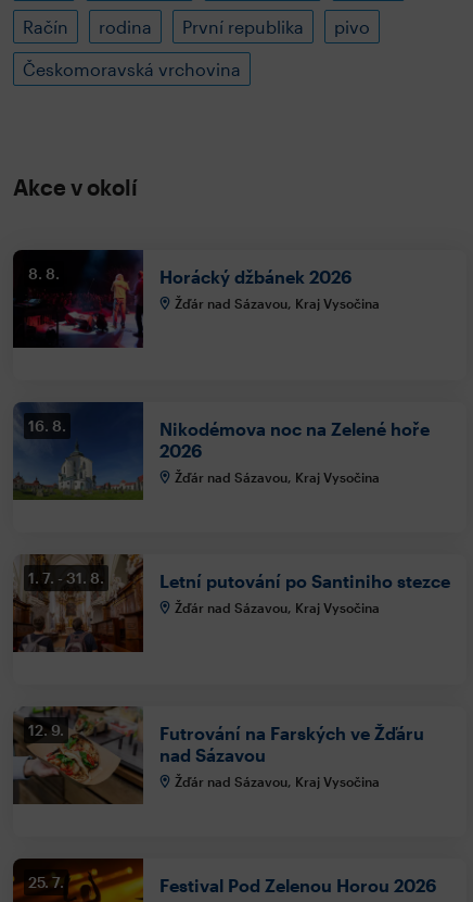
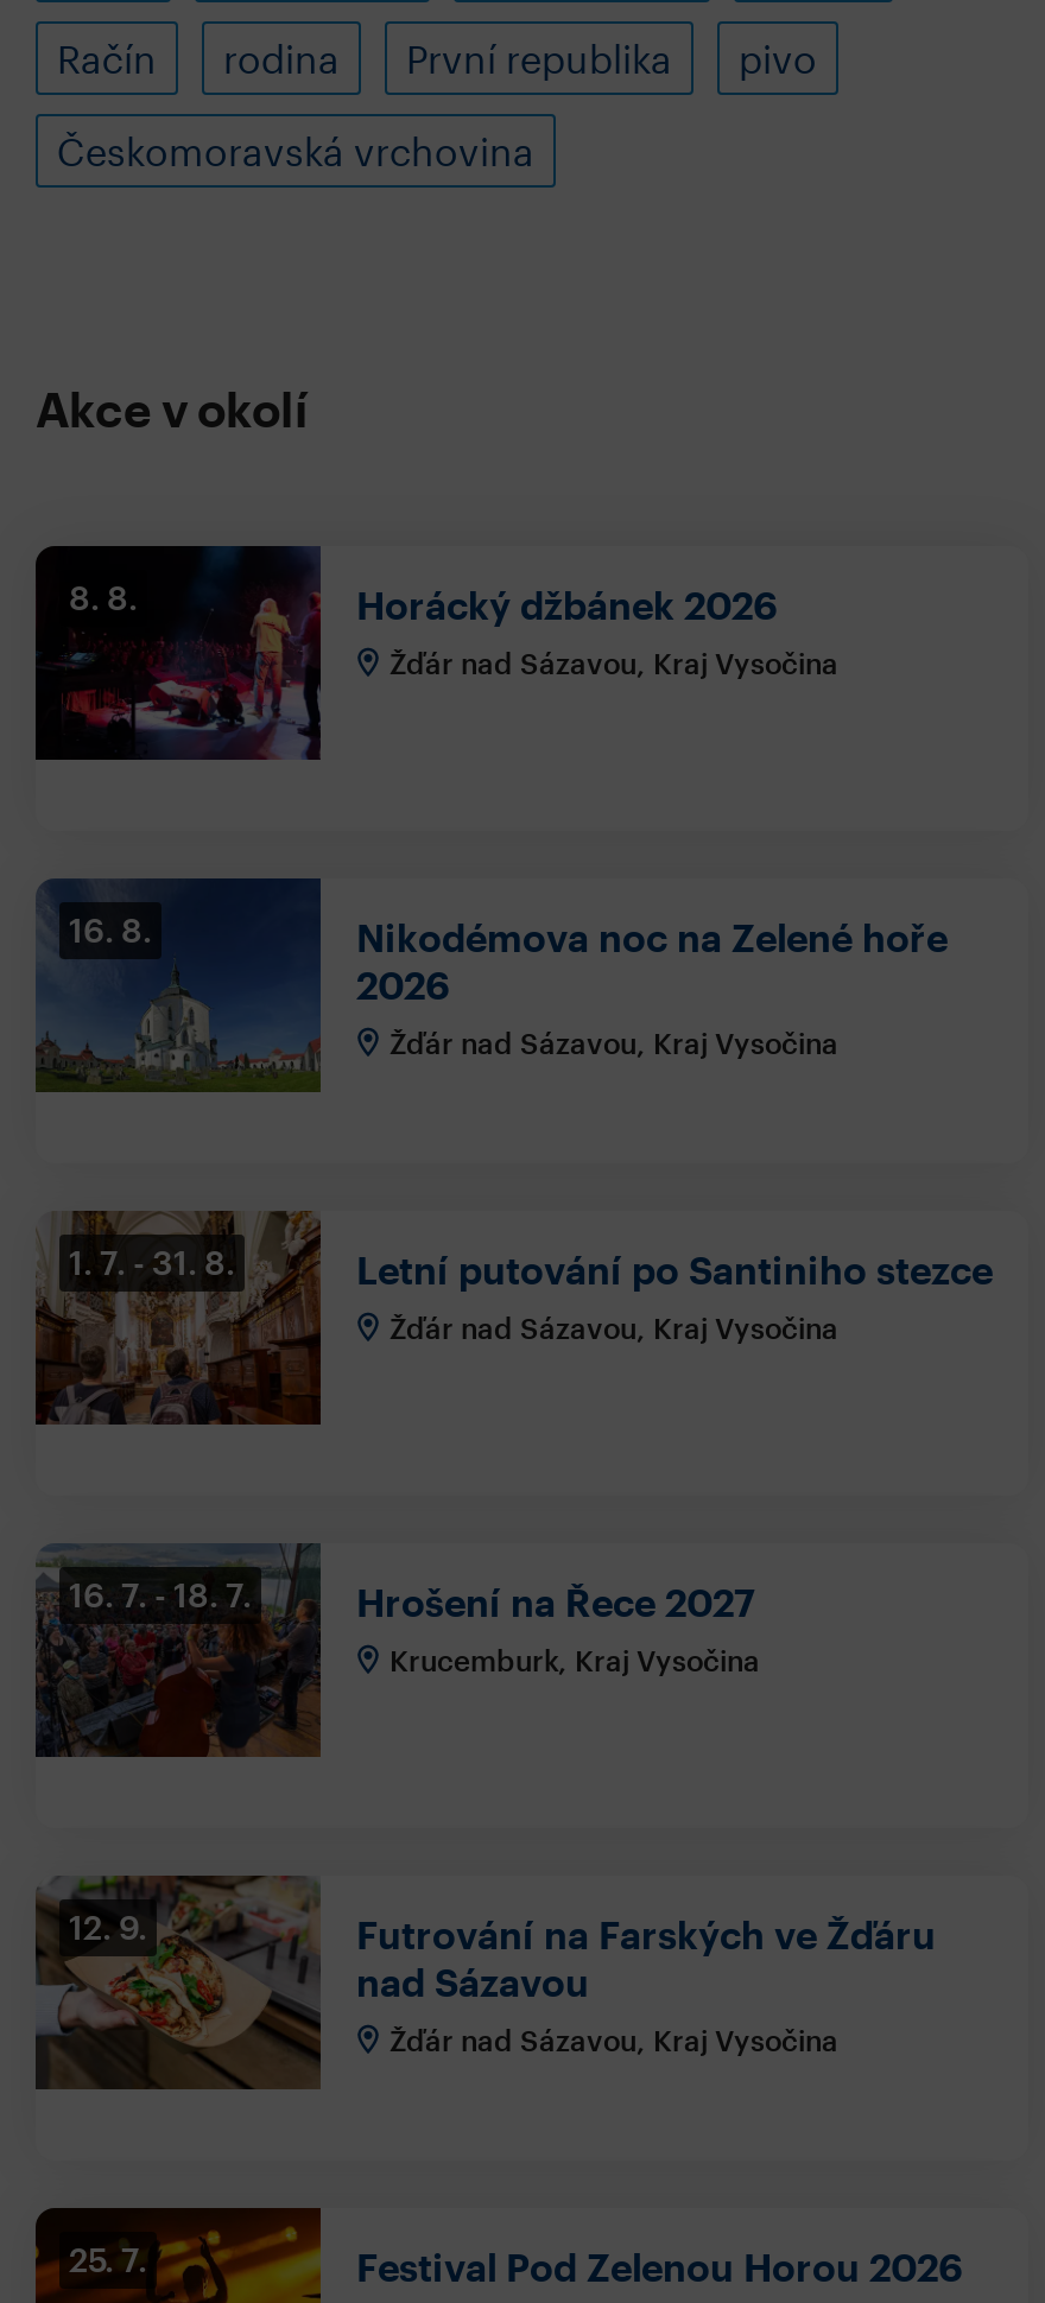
none -> [36,1543,760,1757] [image] | 16. 7. | 18. 7. | Hrošení na Řece 2027 | Krucemburk, Kraj Vysočina

